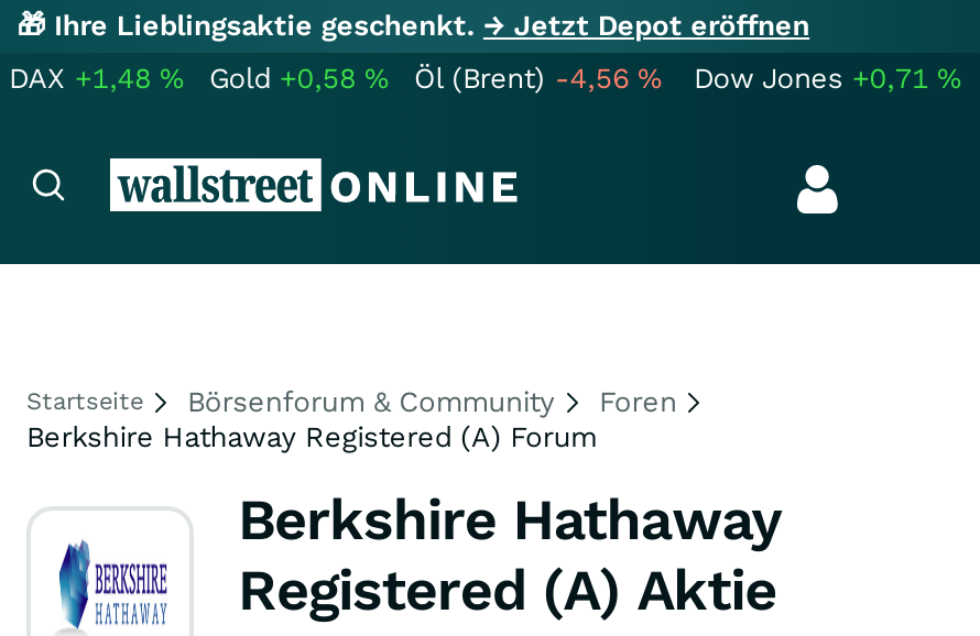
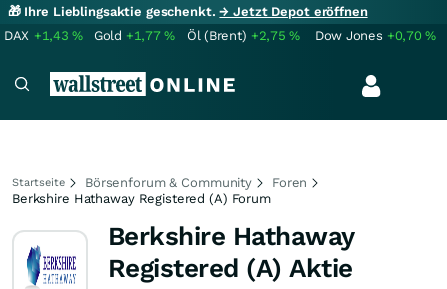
[9,62,183,95] DAX +1,48% -> [4,28,83,43] DAX +1,43%
[209,62,388,95] Gold +0,58% -> [94,28,175,43] Gold +1,77%
[414,62,661,95] Öl (Brent) -4,56% -> [187,28,300,43] Öl (Brent) +2,75%
[694,62,961,95] Dow Jones +0,71% -> [315,28,436,43] Dow Jones +0,70%

